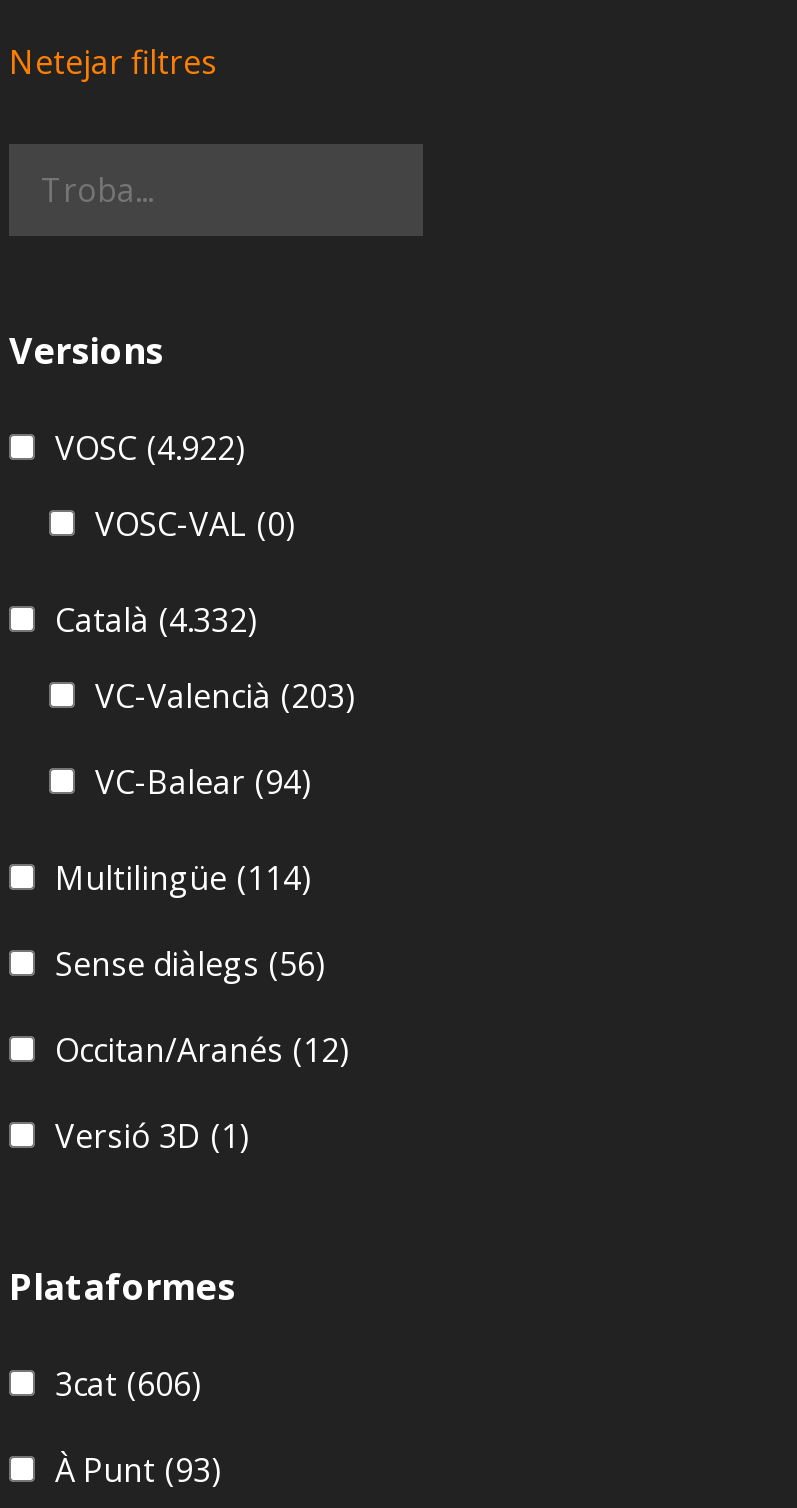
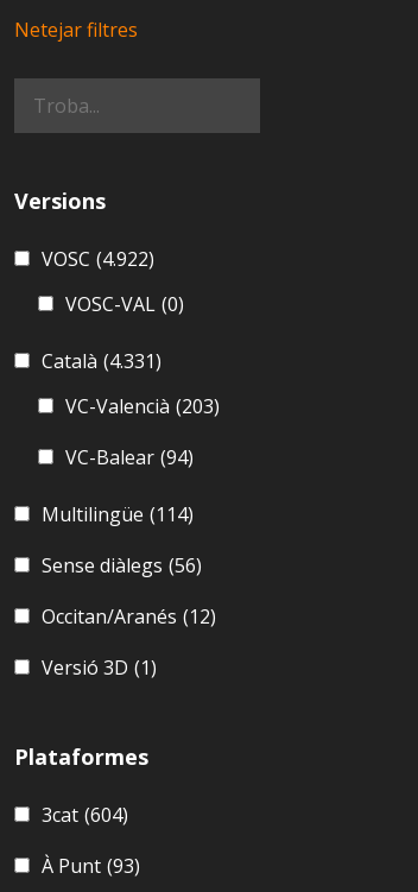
[55,598,257,642] Català (4.332) -> [42,348,161,374] Català (4.331)
[55,1362,201,1406] 3cat (606) -> [42,802,128,828] 3cat (604)

